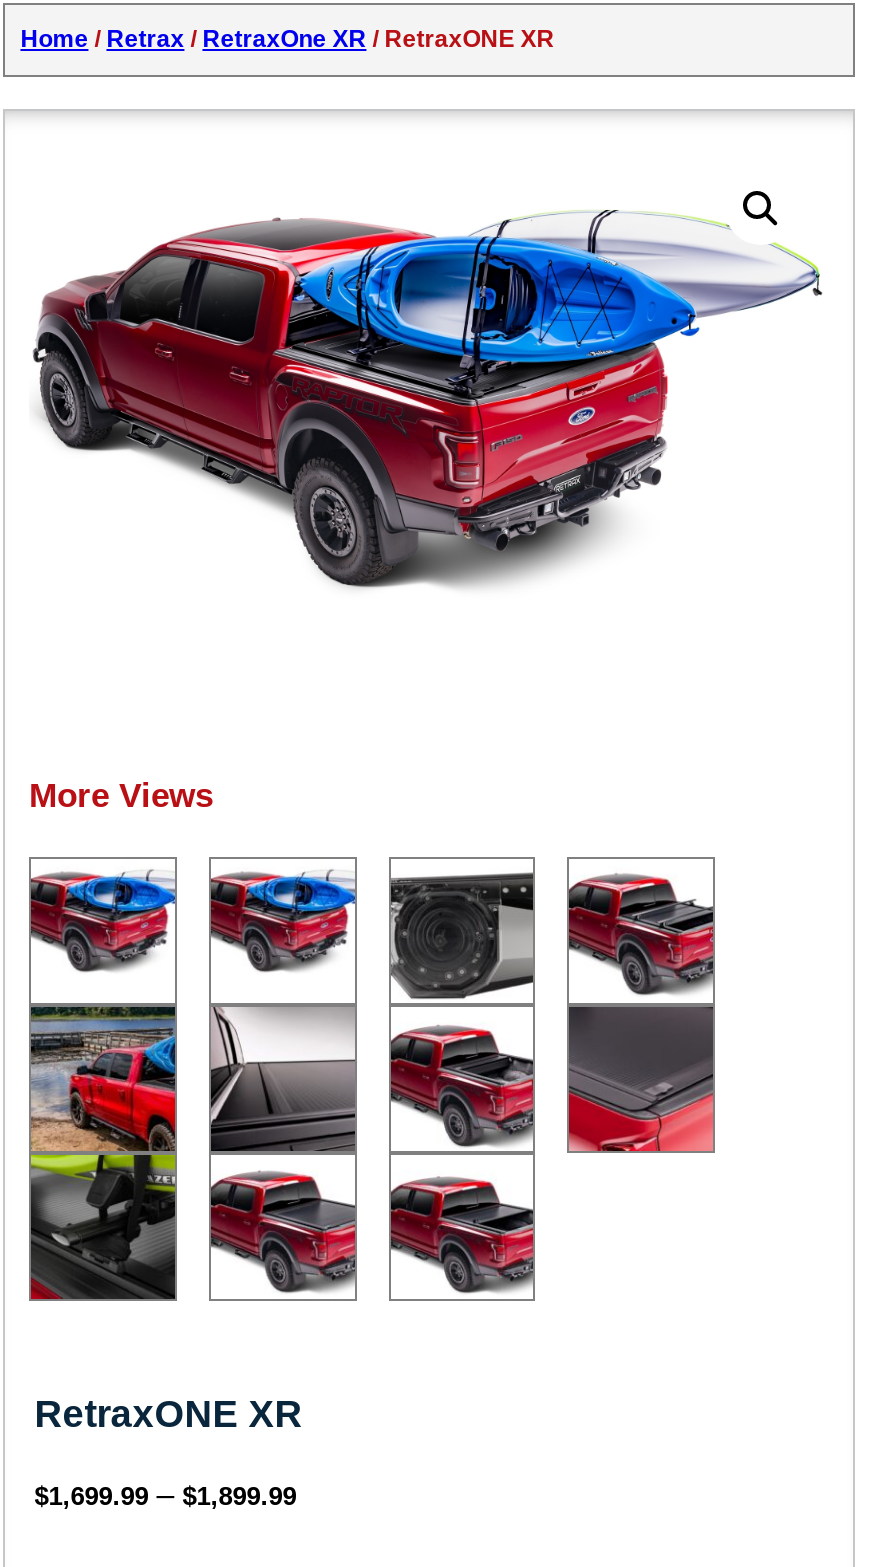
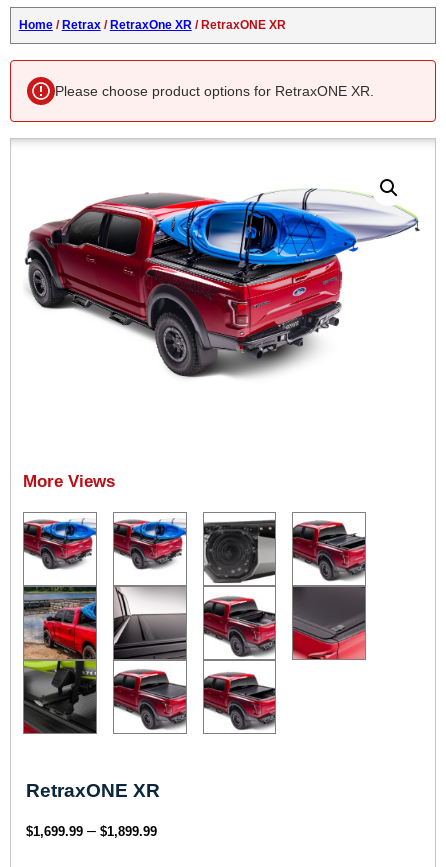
none -> [9,60,437,122] [image] | Please choose product options for RetraxONE XR.

